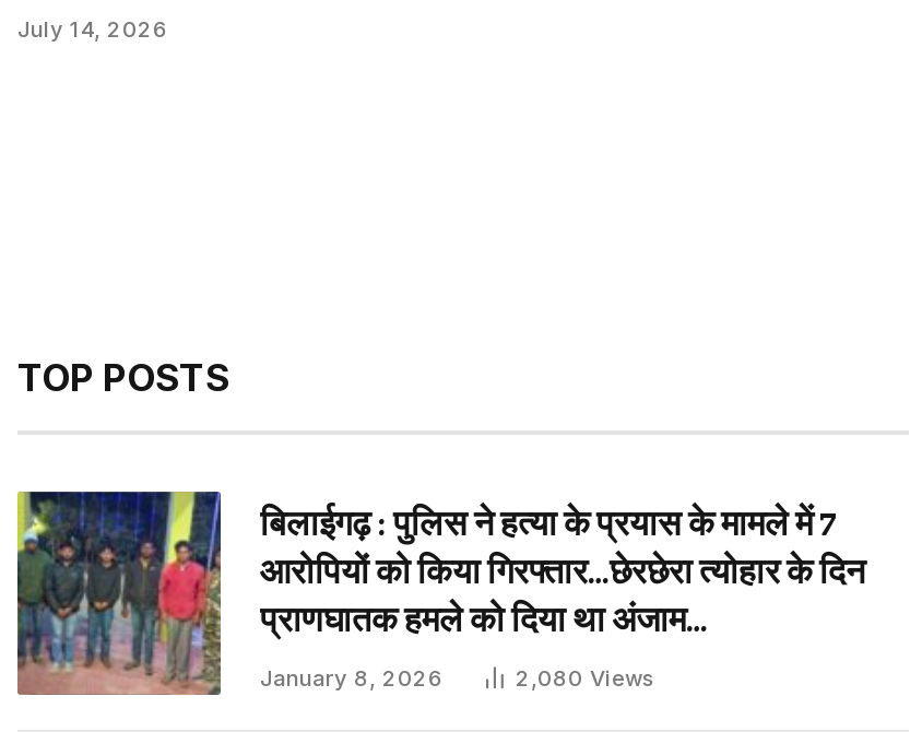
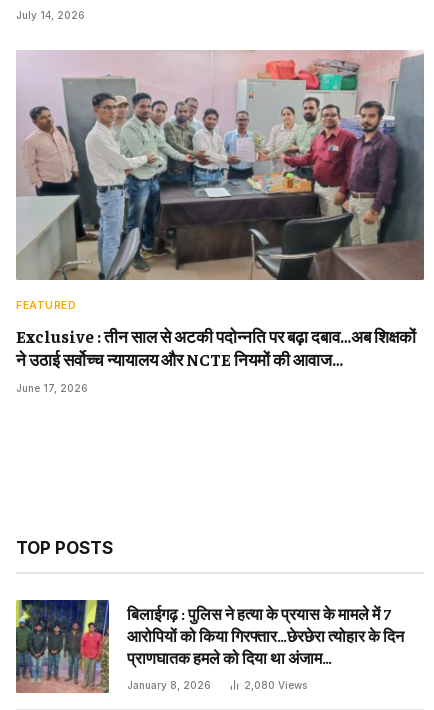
none -> [15,49,425,394] [image] | FEATURED | Exclusive : तीन साल से अटकी पदोन्नति पर बढ़ा दबाव…अब शिक्षकों | ने उठाई सर्वोच्च न्यायालय और NCTE नियमों की आवाज… | June 17, 2026

